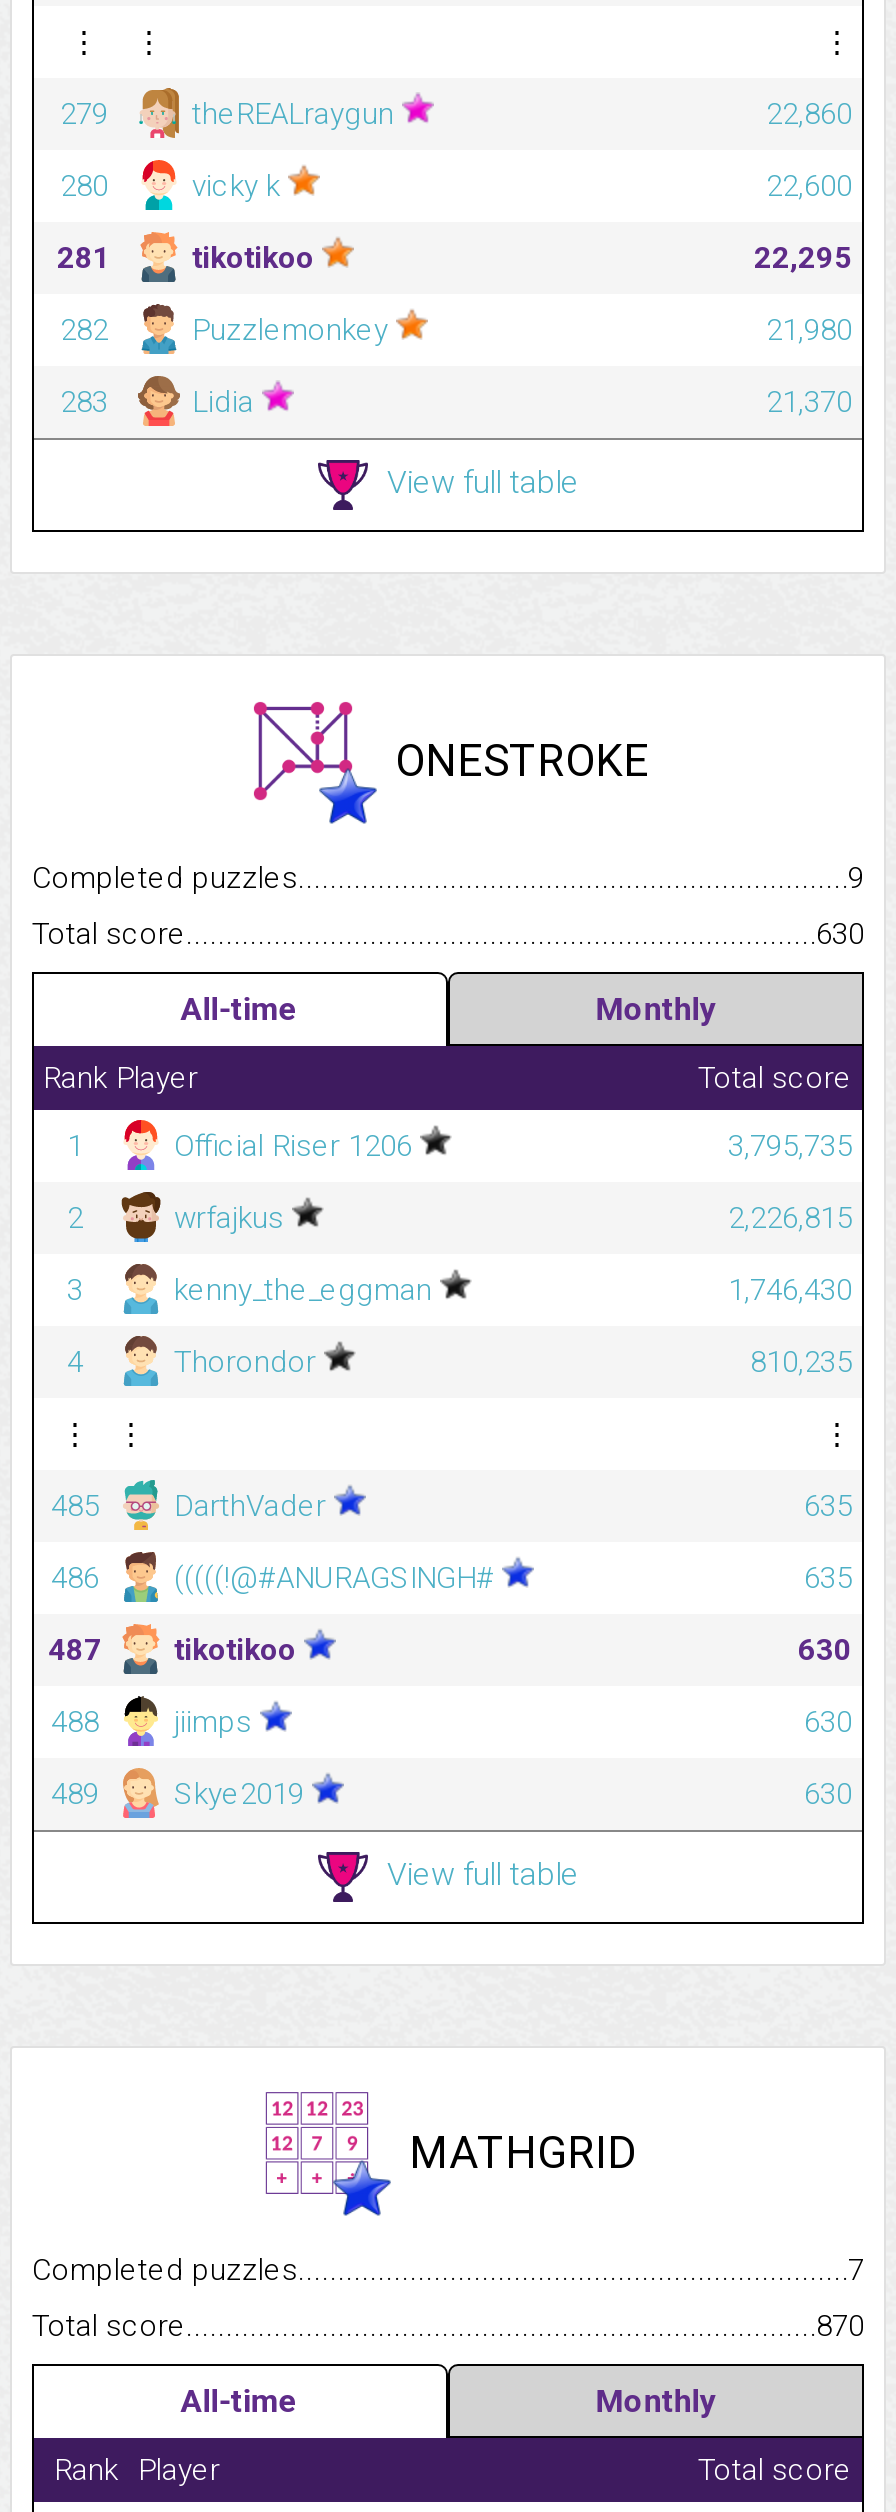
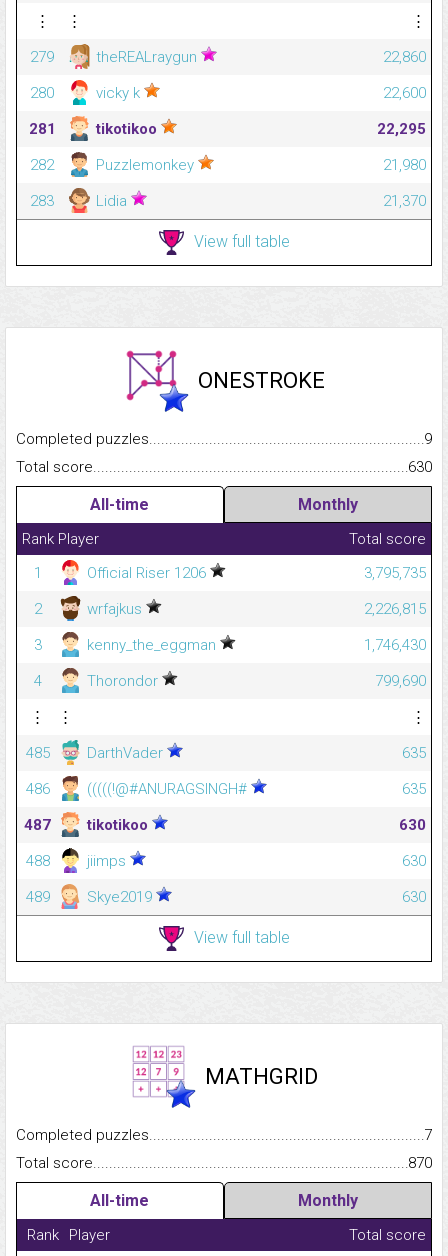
[750,1344,852,1380] 810,235 -> [375,672,426,690] 799,690

